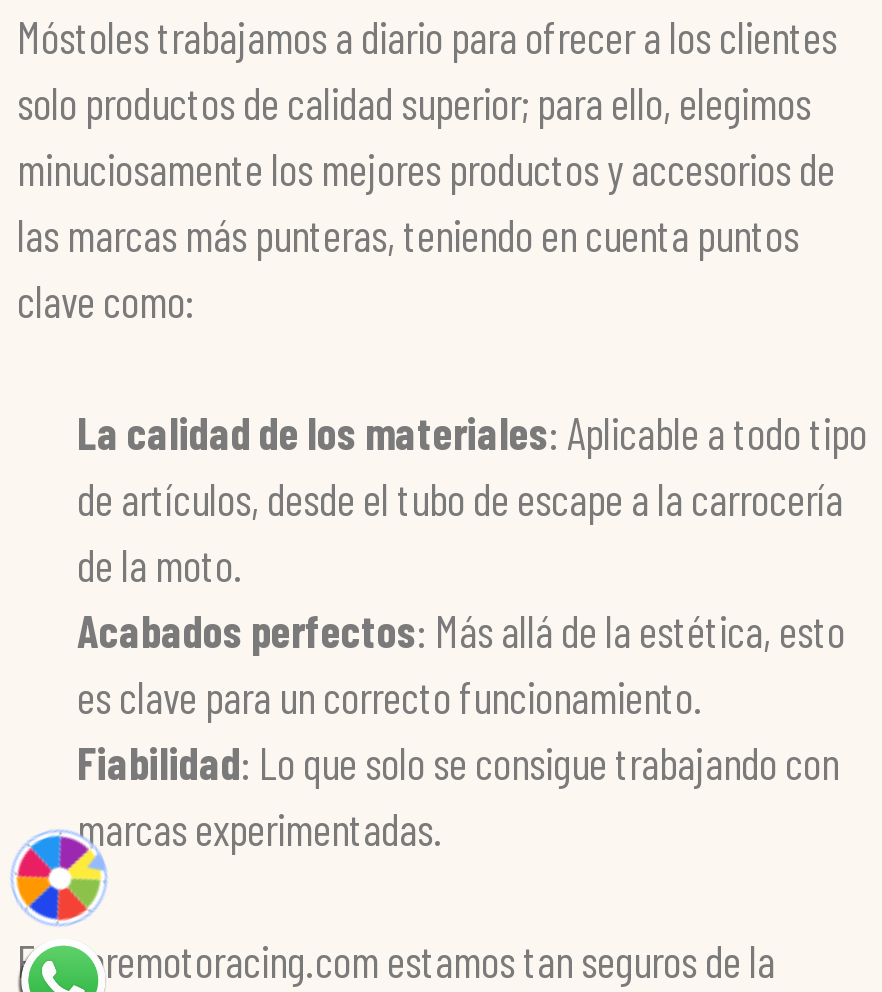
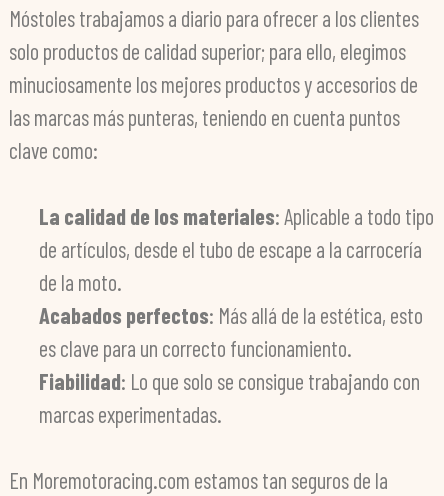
[9,828,109,928] [image] -> none

